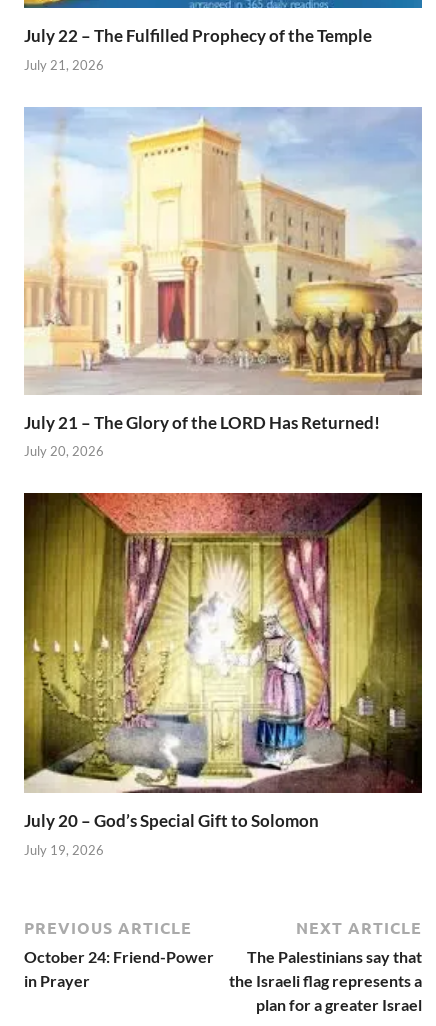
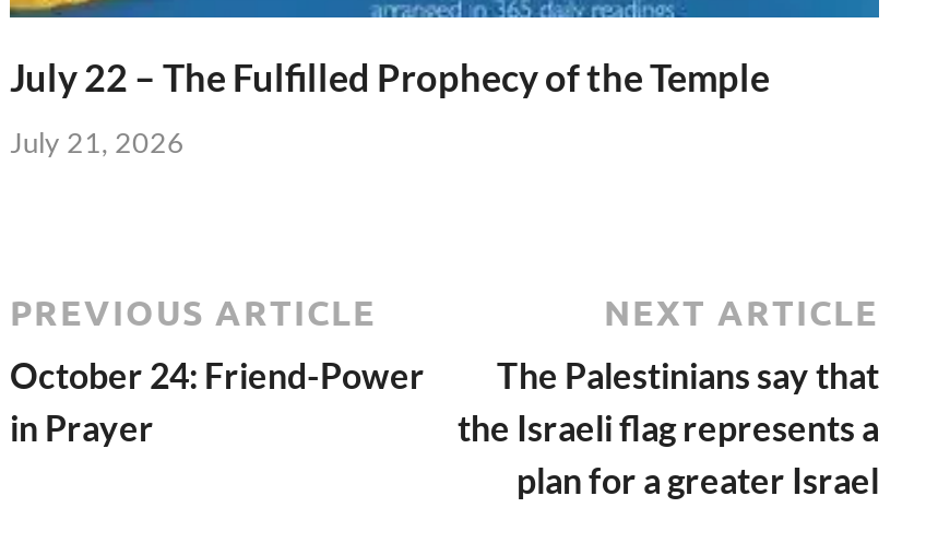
[24,106,423,459] [image] | July 21 – The Glory of the LORD Has Returned! | July 20, 2026 -> none
[23,492,423,858] [image] | July 20 – God’s Special Gift to Solomon | July 19, 2026 -> none

